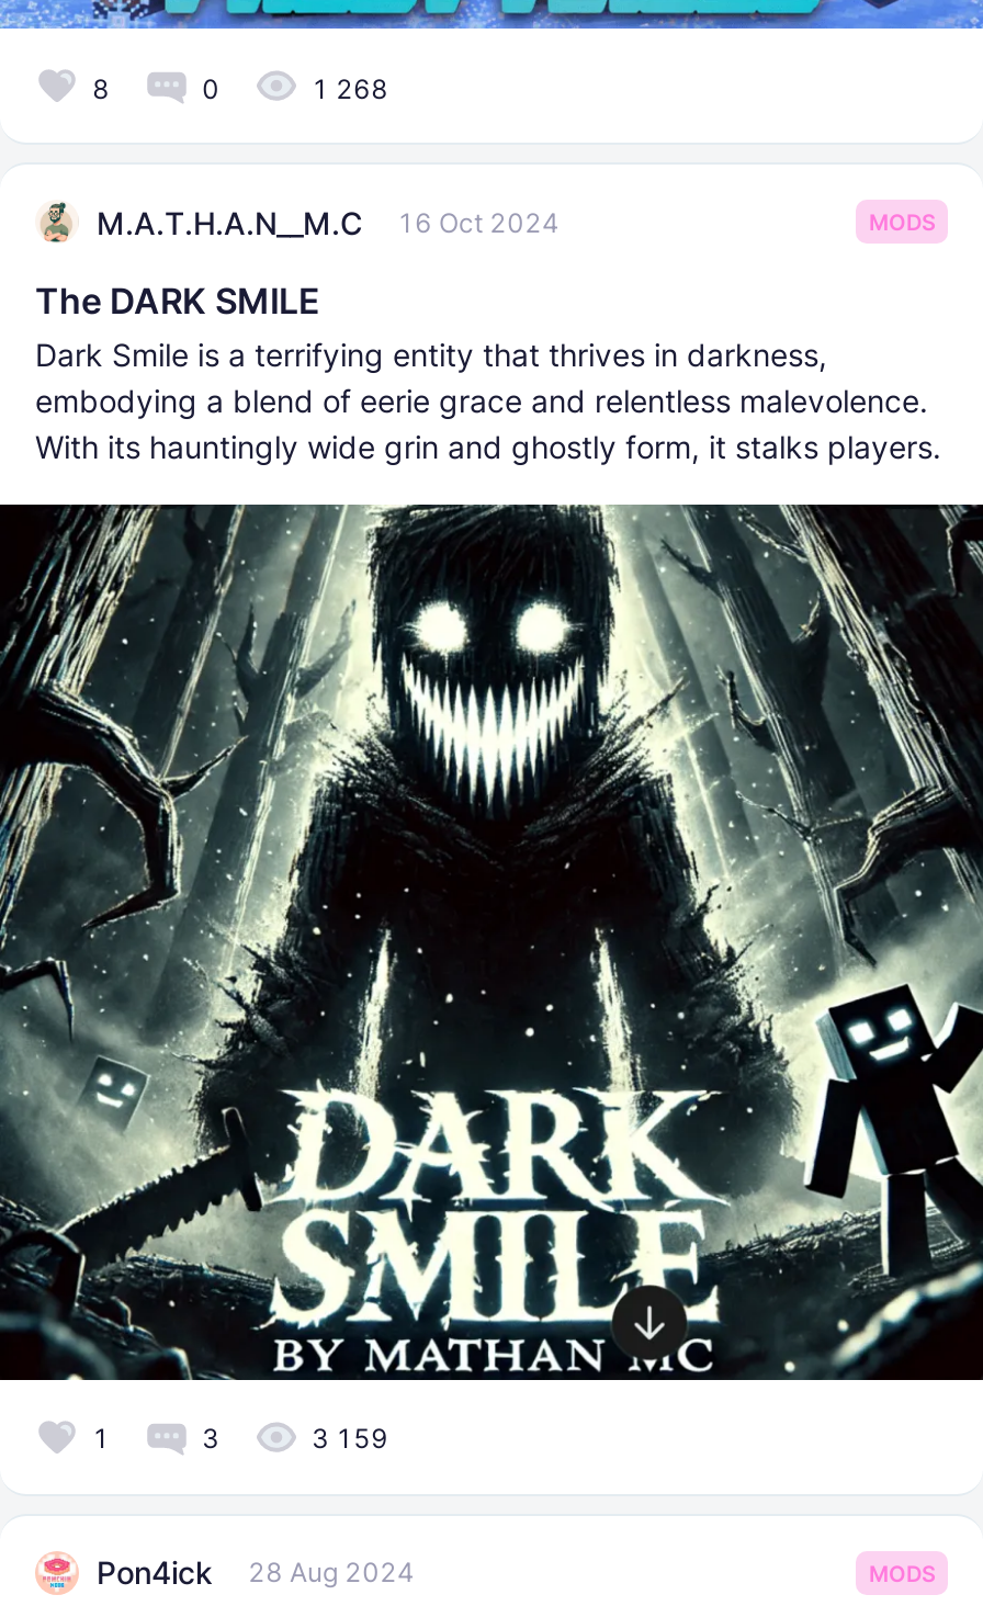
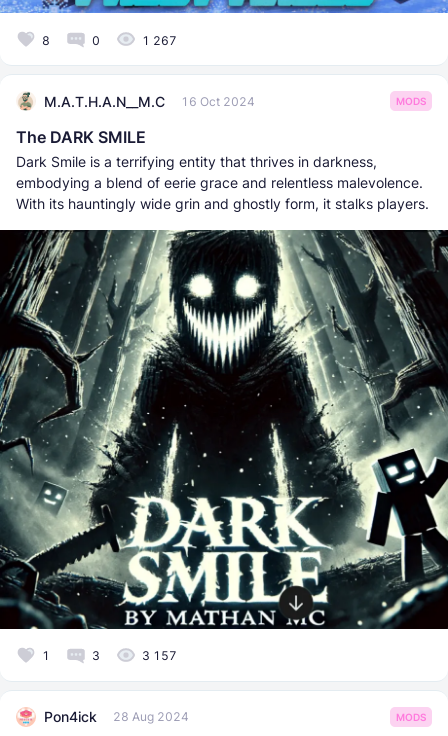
[312,72,388,104] 1 268 -> [142,33,177,48] 1 267
[312,1423,388,1455] 3 159 -> [142,648,177,663] 3 157

